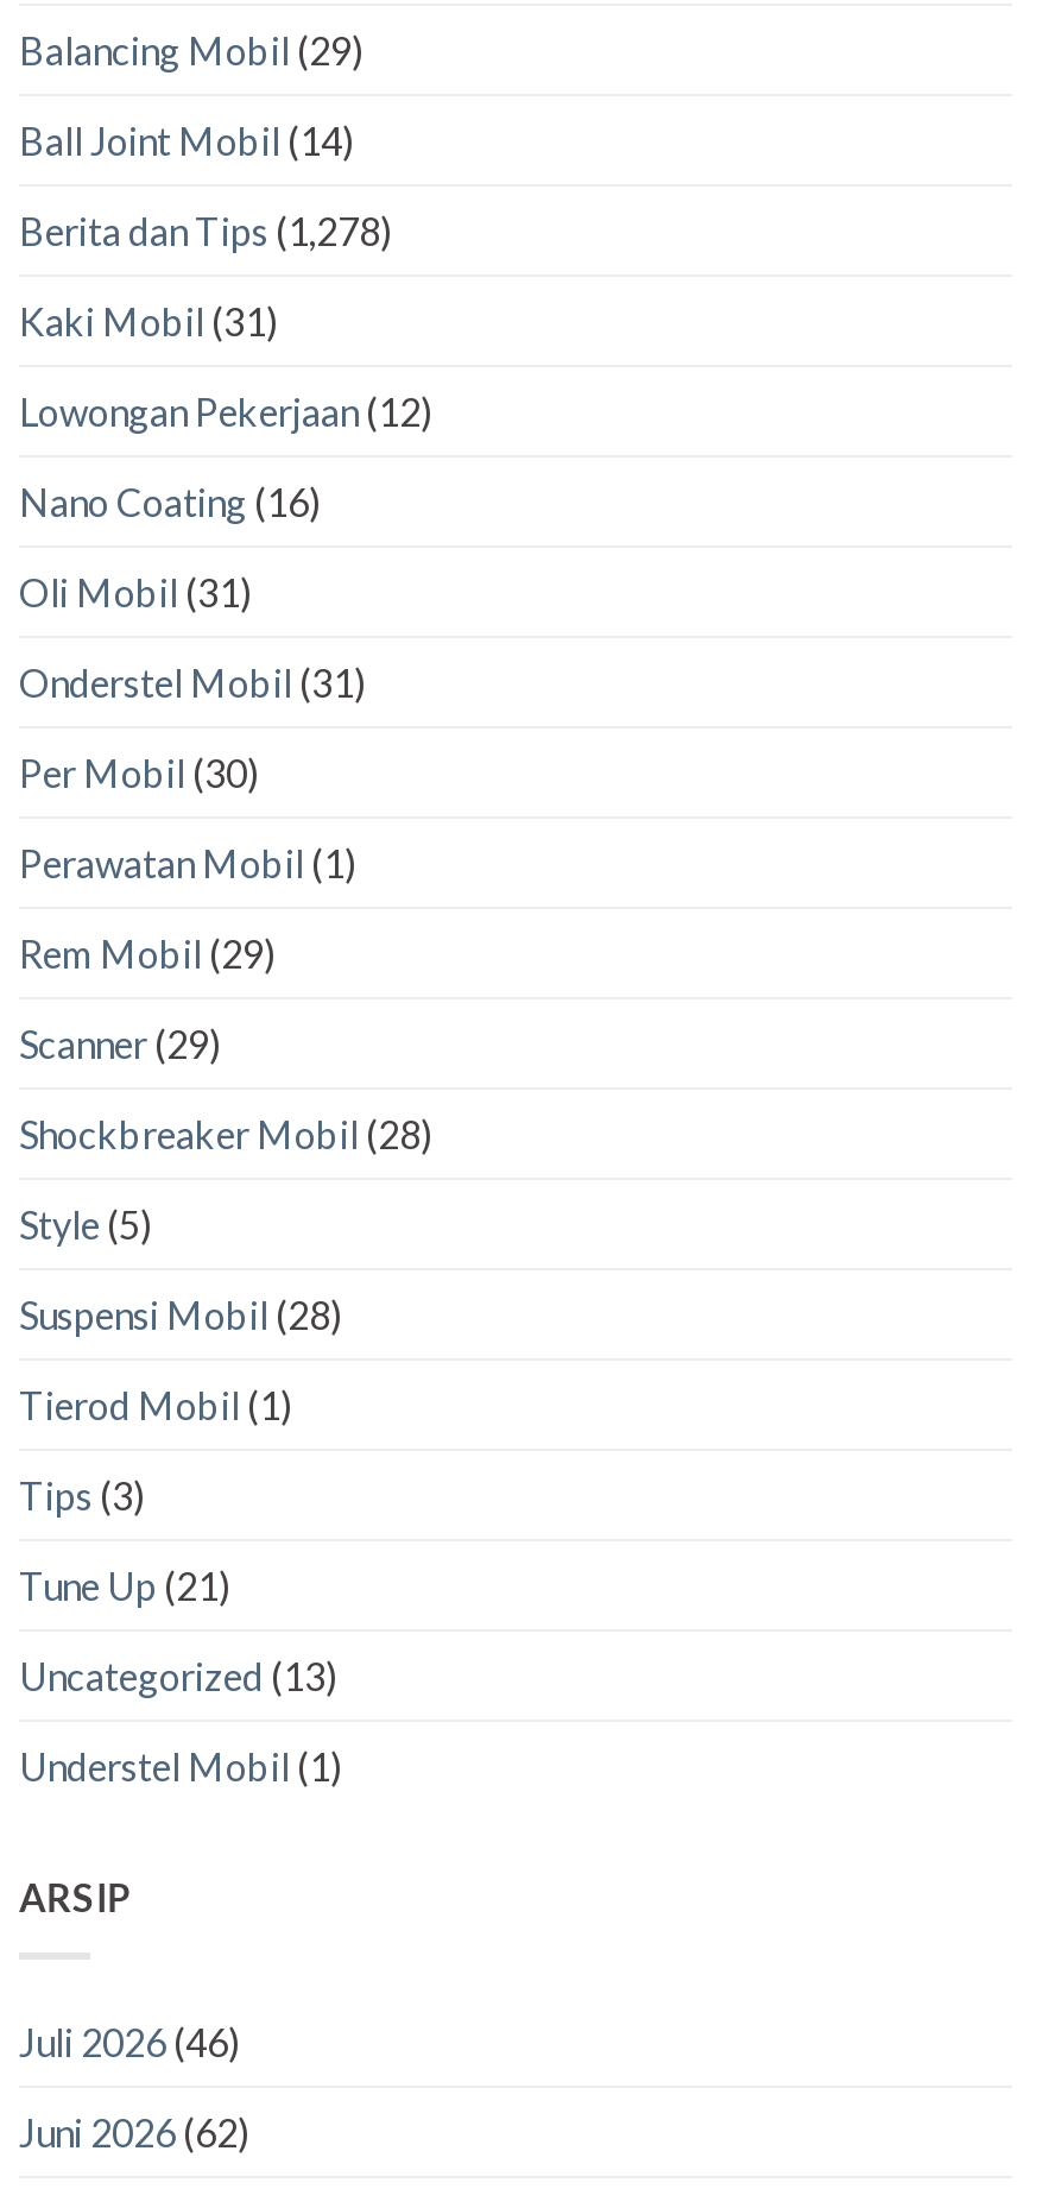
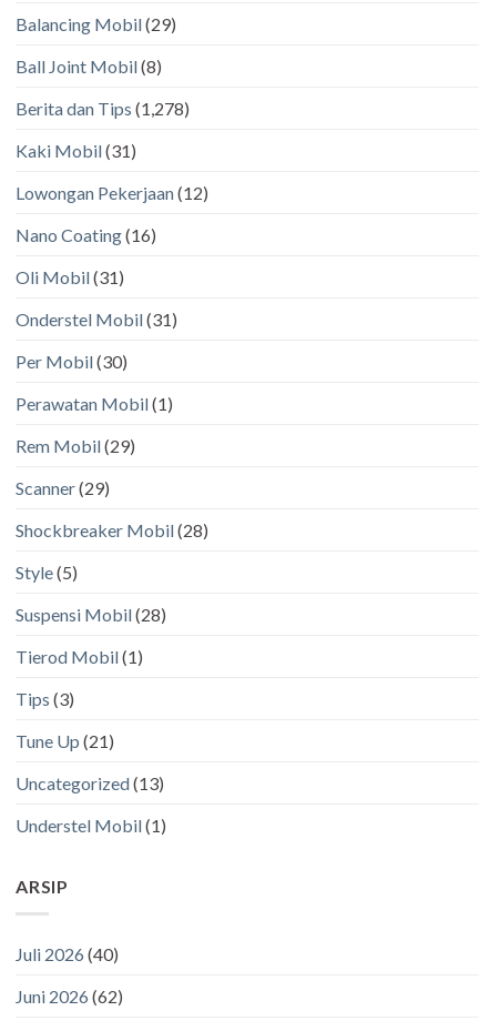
[19,119,354,164] Ball Joint Mobil (14) -> [16,56,162,77] Ball Joint Mobil (8)
[19,2019,240,2064] Juli 2026 (46) -> [16,943,119,964] Juli 2026 (40)

